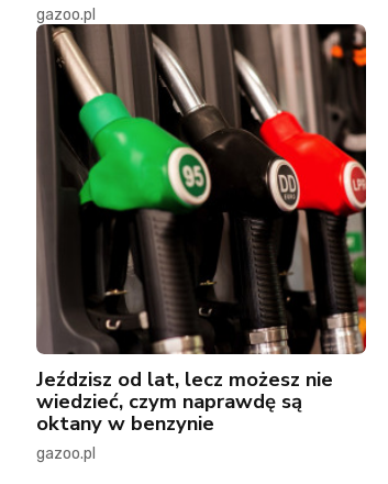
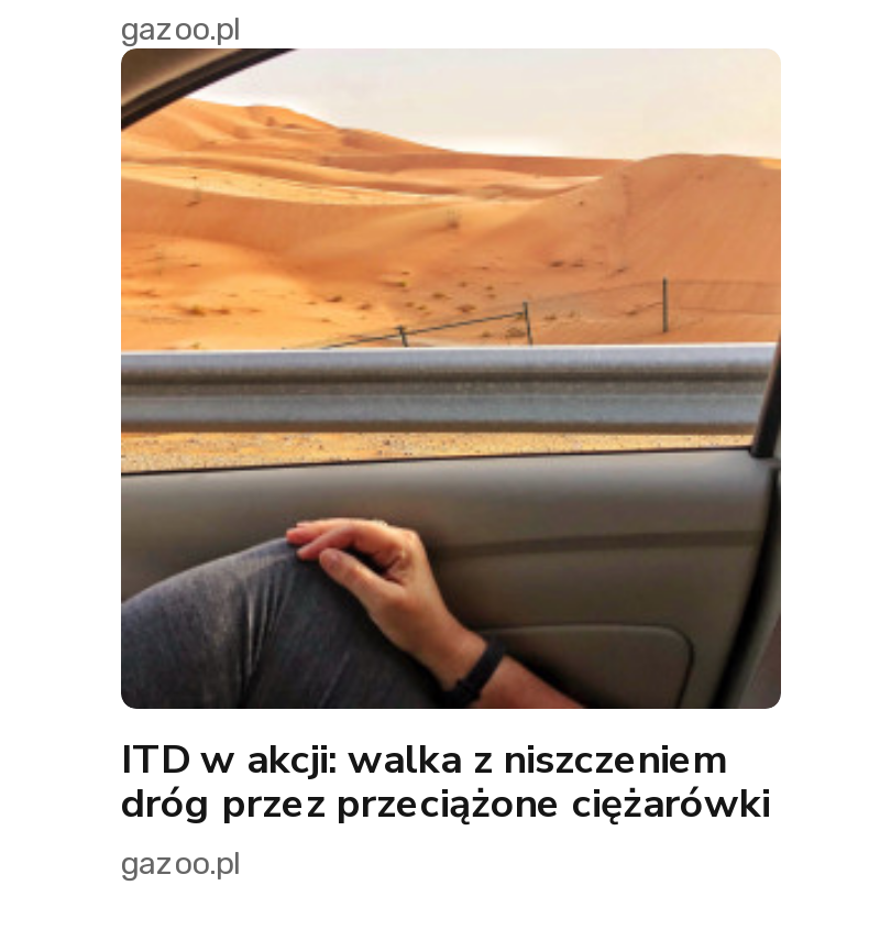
[35,23,367,437] [image] | Jeździsz od lat, lecz możesz nie | wiedzieć, czym naprawdę są | oktany w benzynie -> [119,48,783,830] [image] | ITD w akcji: walka z niszczeniem | dróg przez przeciążone ciężarówki

